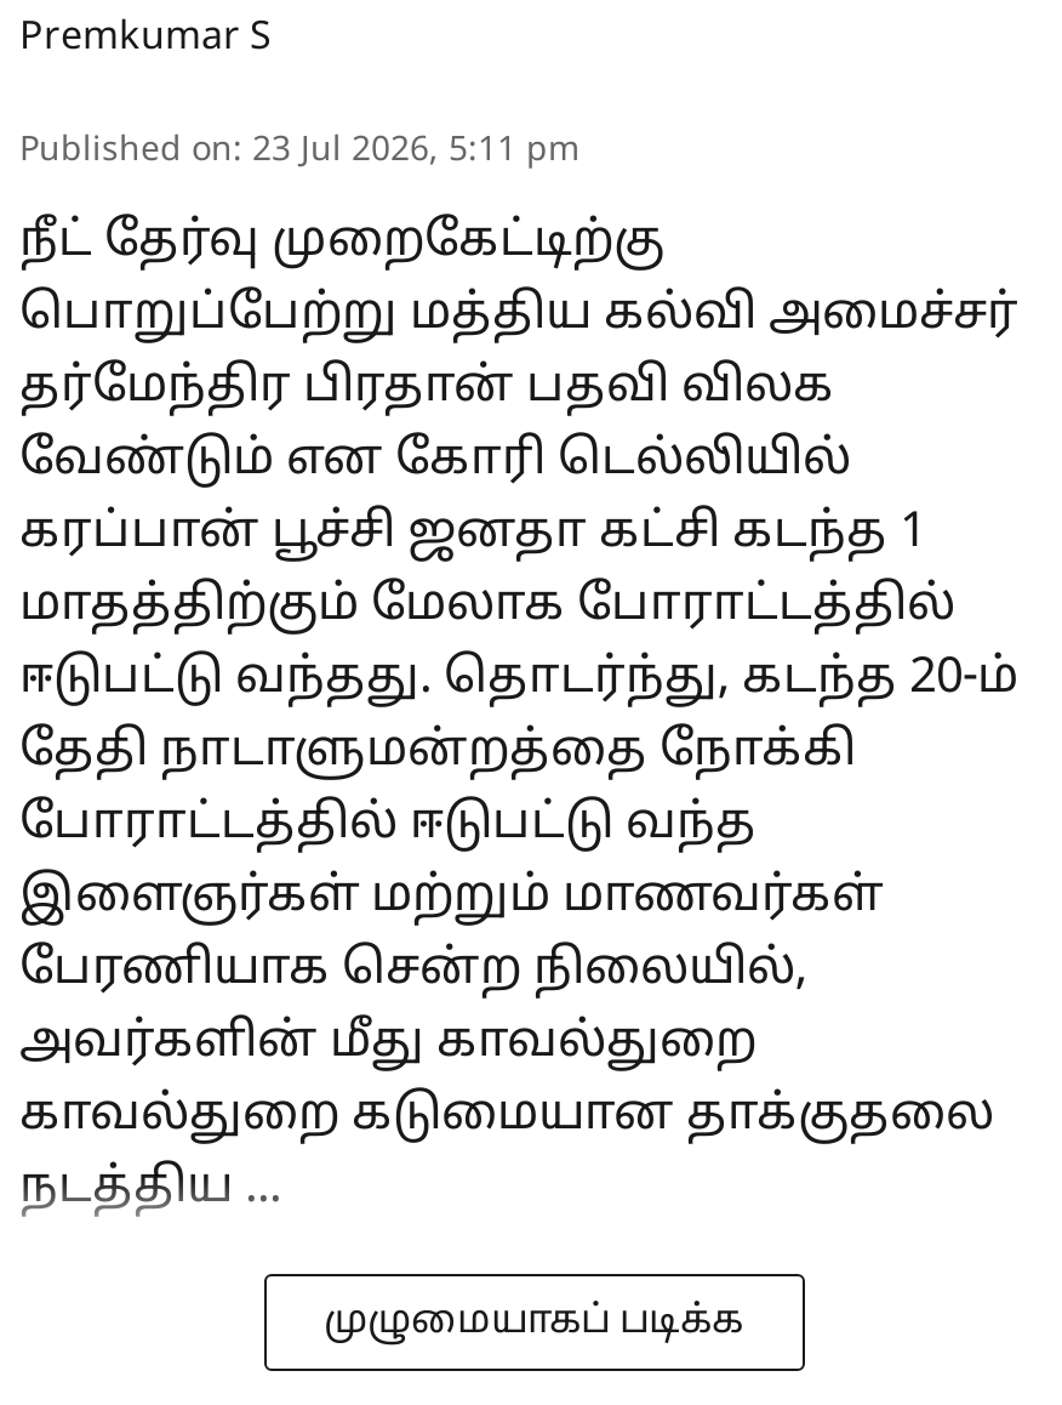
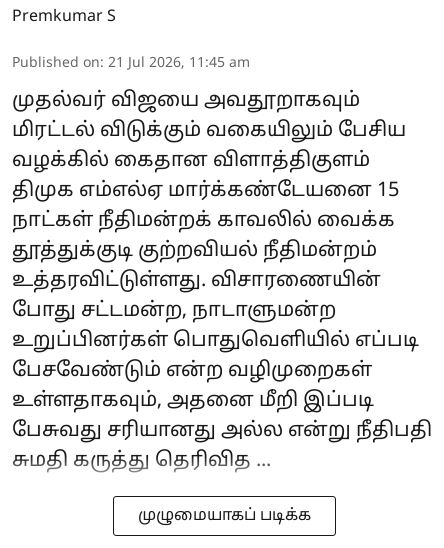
[19,130,579,171] Published on: 23 Jul 2026, 5:11 pm -> [12,55,250,72] Published on: 21 Jul 2026, 11:45 am
[19,212,1018,1217] நீட் தேர்வு முறைகேட்டிற்கு | பொறுப்பேற்று மத்திய கல்வி அமைச்சர் | தர்மேந்திர பிரதான் பதவி விலக | வேண்டும் என கோரி டெல்லியில் | கரப்பான் பூச்சி ஜனதா கட்சி கடந்த 1 | மாதத்திற்கும் மேலாக போராட்டத்தில் | ஈடுபட்டு வந்தது. தொடர்ந்து, கடந்த 20-ம் | தேதி நாடாளுமன்றத்தை நோக்கி | போராட்டத்தில் ஈடுபட்டு வந்த | இளைஞர்கள் மற்றும் மாணவர்கள் | பேரணியாக சென்ற நிலையில், | அவர்களின் மீது காவல்துறை | காவல்துறை கடுமையான தாக்குதலை | நடத்திய ... -> [12,89,432,473] முதல்வர் விஜயை அவதூறாகவும் | மிரட்டல் விடுக்கும் வகையிலும் பேசிய | வழக்கில் கைதான விளாத்திகுளம் | திமுக எம்எல்ஏ மார்க்கண்டேயனை 15 | நாட்கள் நீதிமன்றக் காவலில் வைக்க | தூத்துக்குடி குற்றவியல் நீதிமன்றம் | உத்தரவிட்டுள்ளது. விசாரணையின் | போது சட்டமன்ற, நாடாளுமன்ற | உறுப்பினர்கள் பொதுவெளியில் எப்படி | பேசவேண்டும் என்ற வழிமுறைகள் | உள்ளதாகவும், அதனை மீறி இப்படி | பேசுவது சரியானது அல்ல என்று நீதிபதி | சுமதி கருத்து தெரிவித ...

